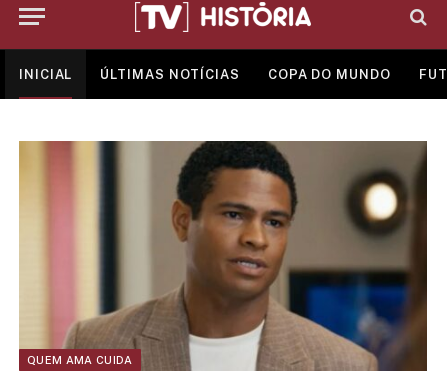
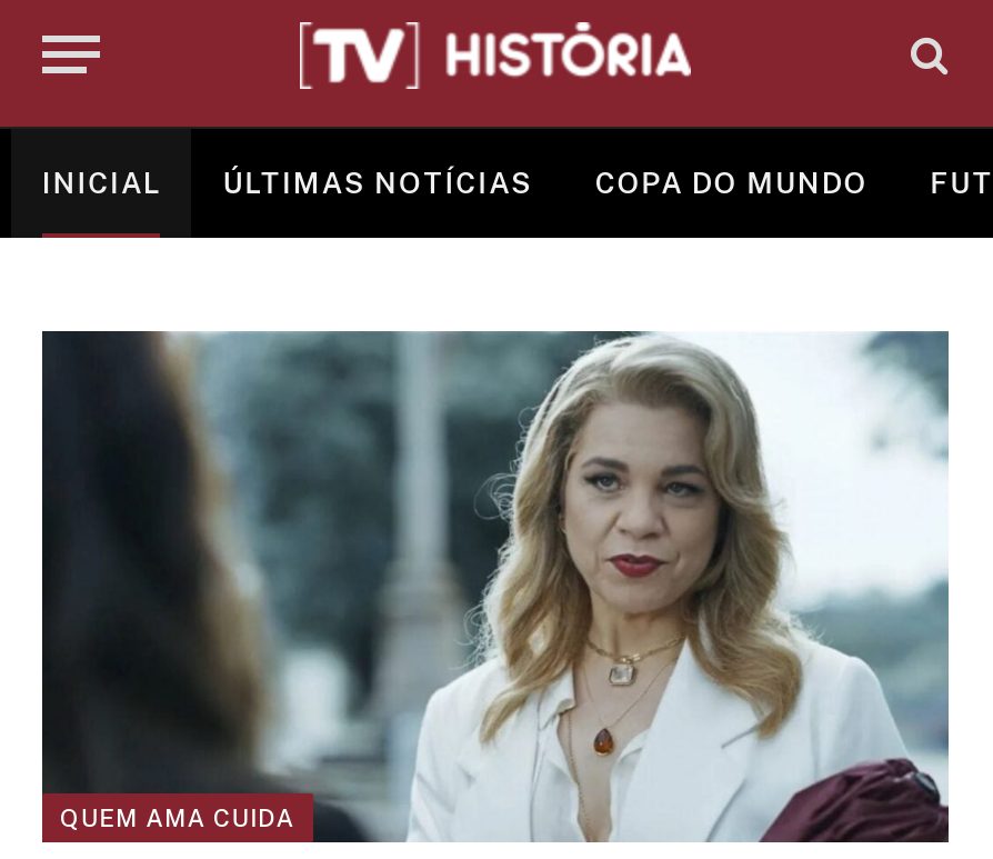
[18,140,428,372] [image] -> [40,329,951,845] [image]

